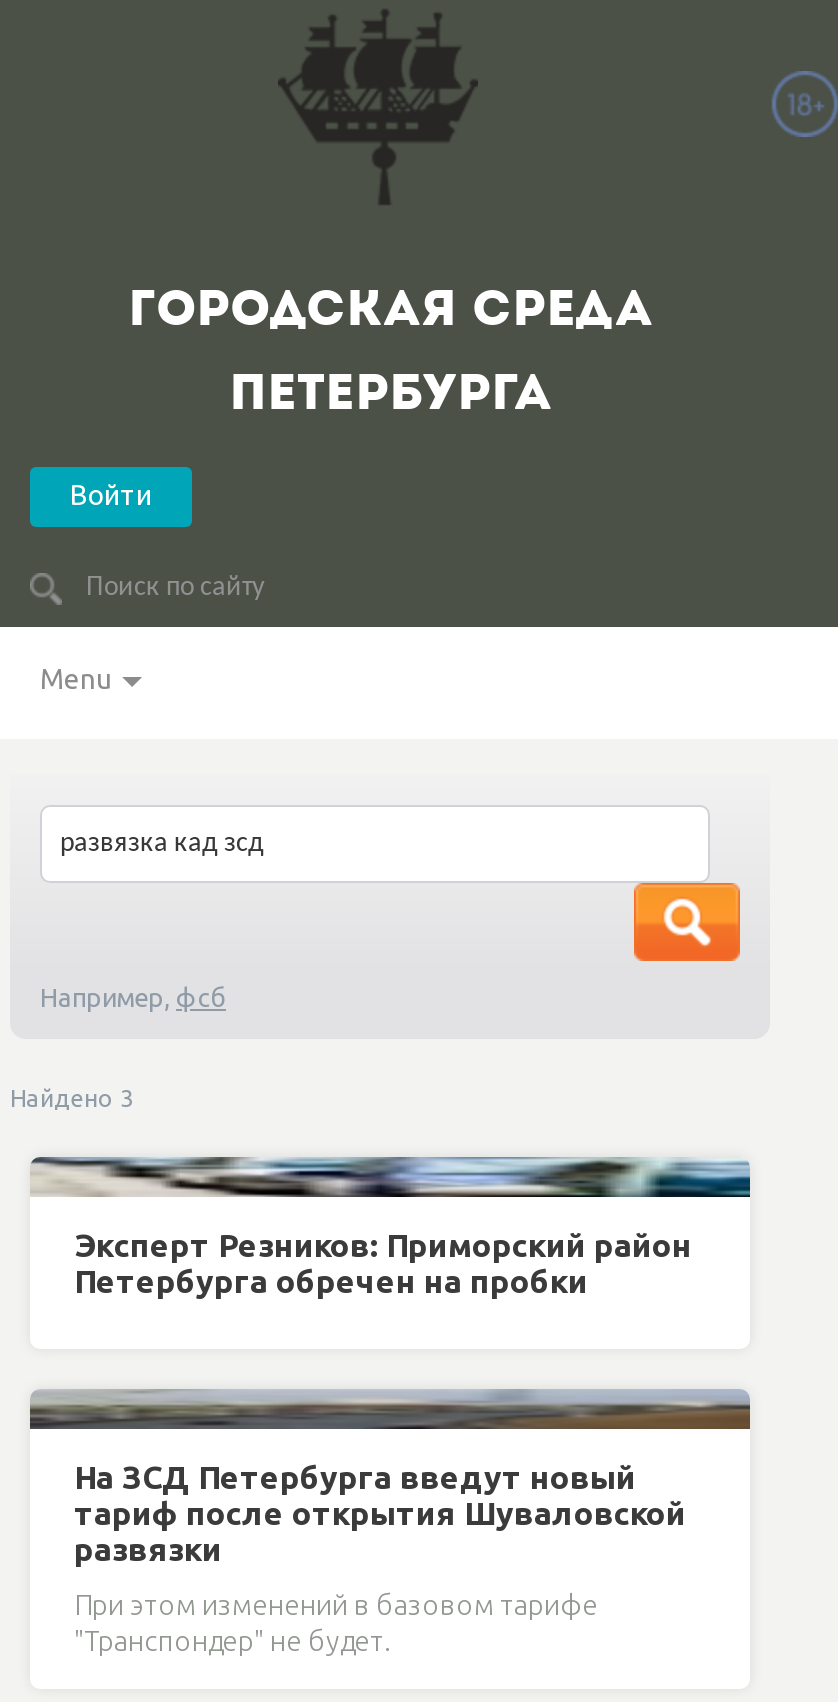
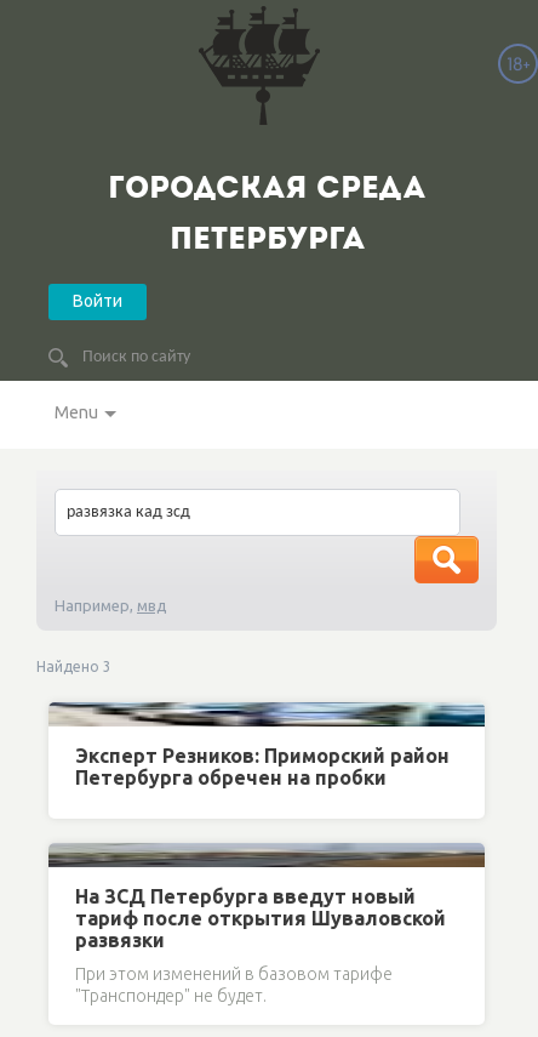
[40,983,226,1011] Например, фсб -> [55,597,167,614] Например, мвд

